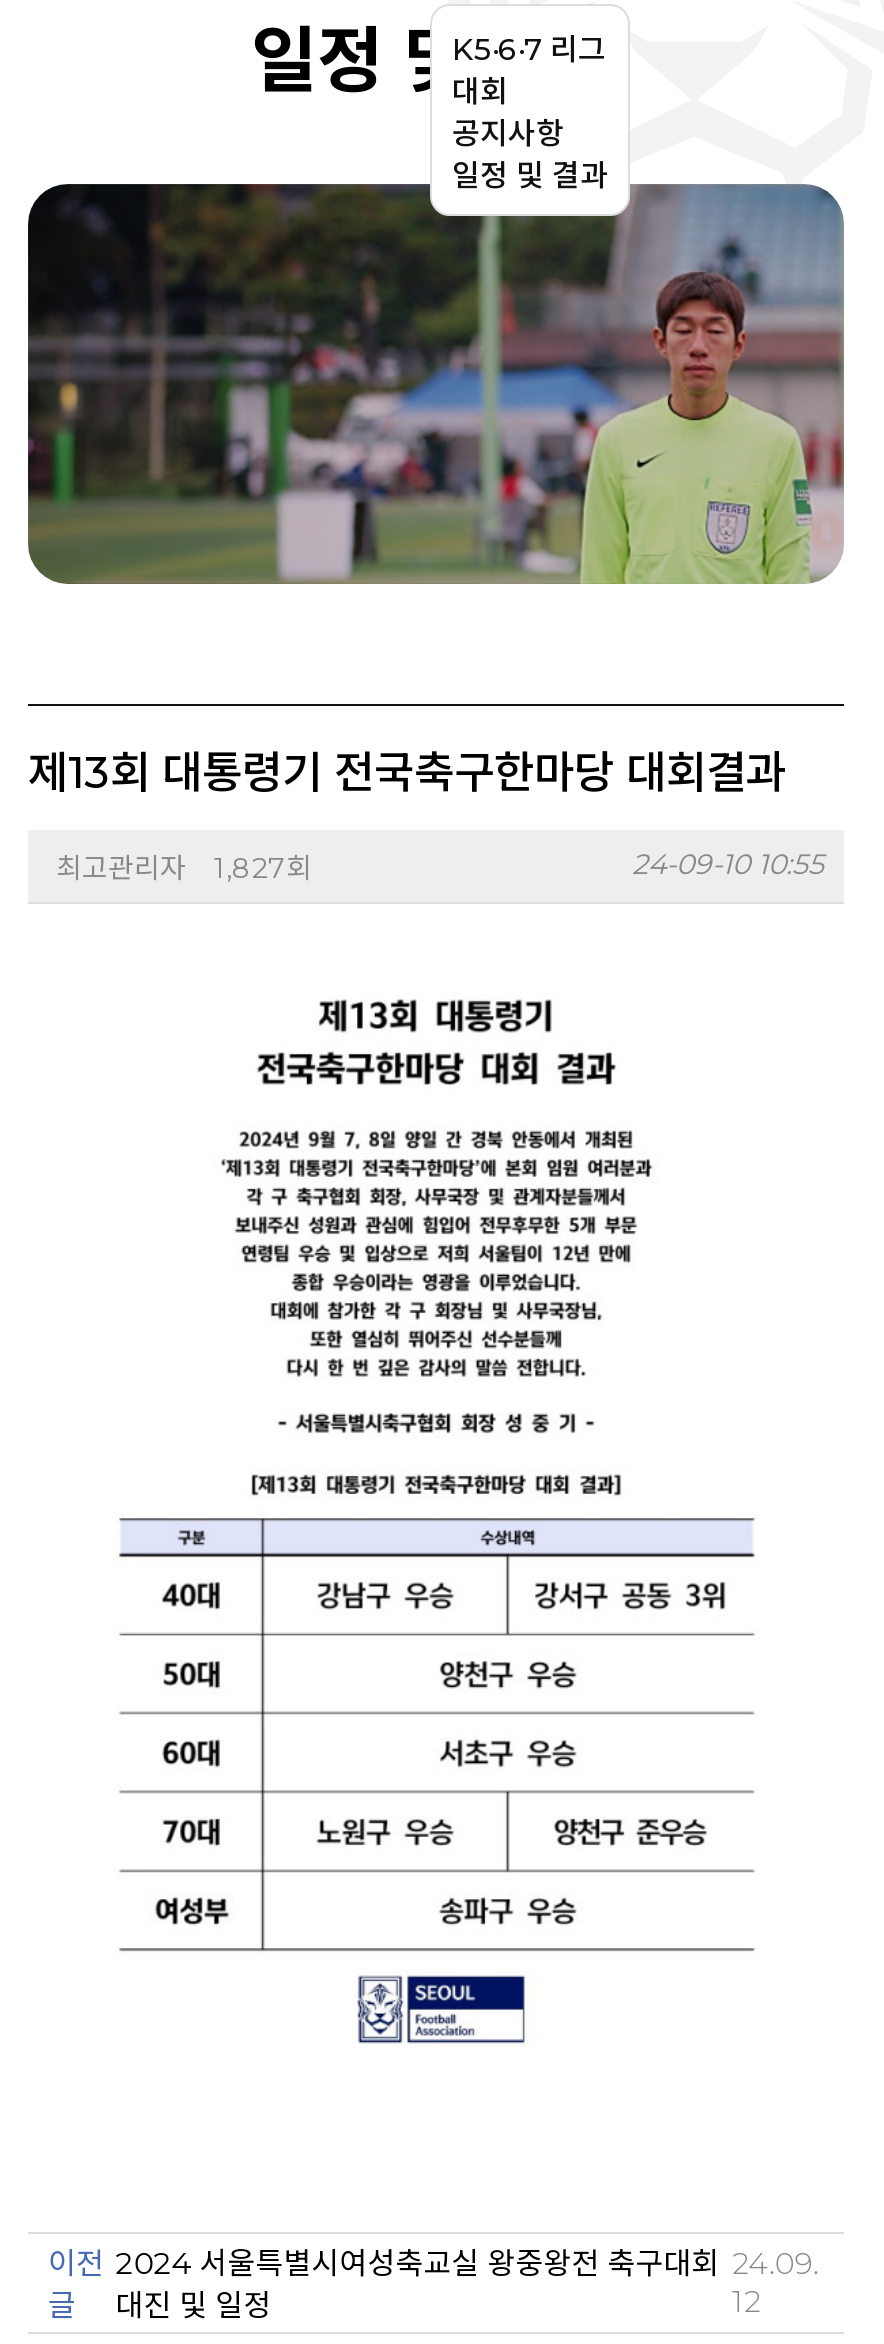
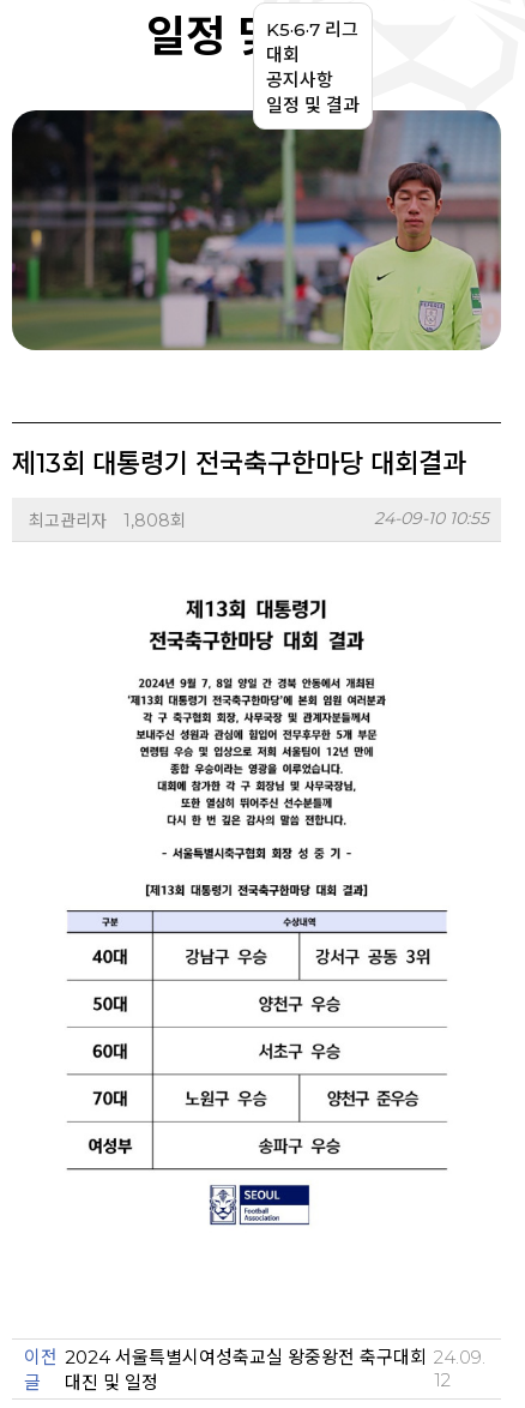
[56,850,312,886] 최고관리자 1,827회 -> [29,510,186,531] 최고관리자 1,808회

